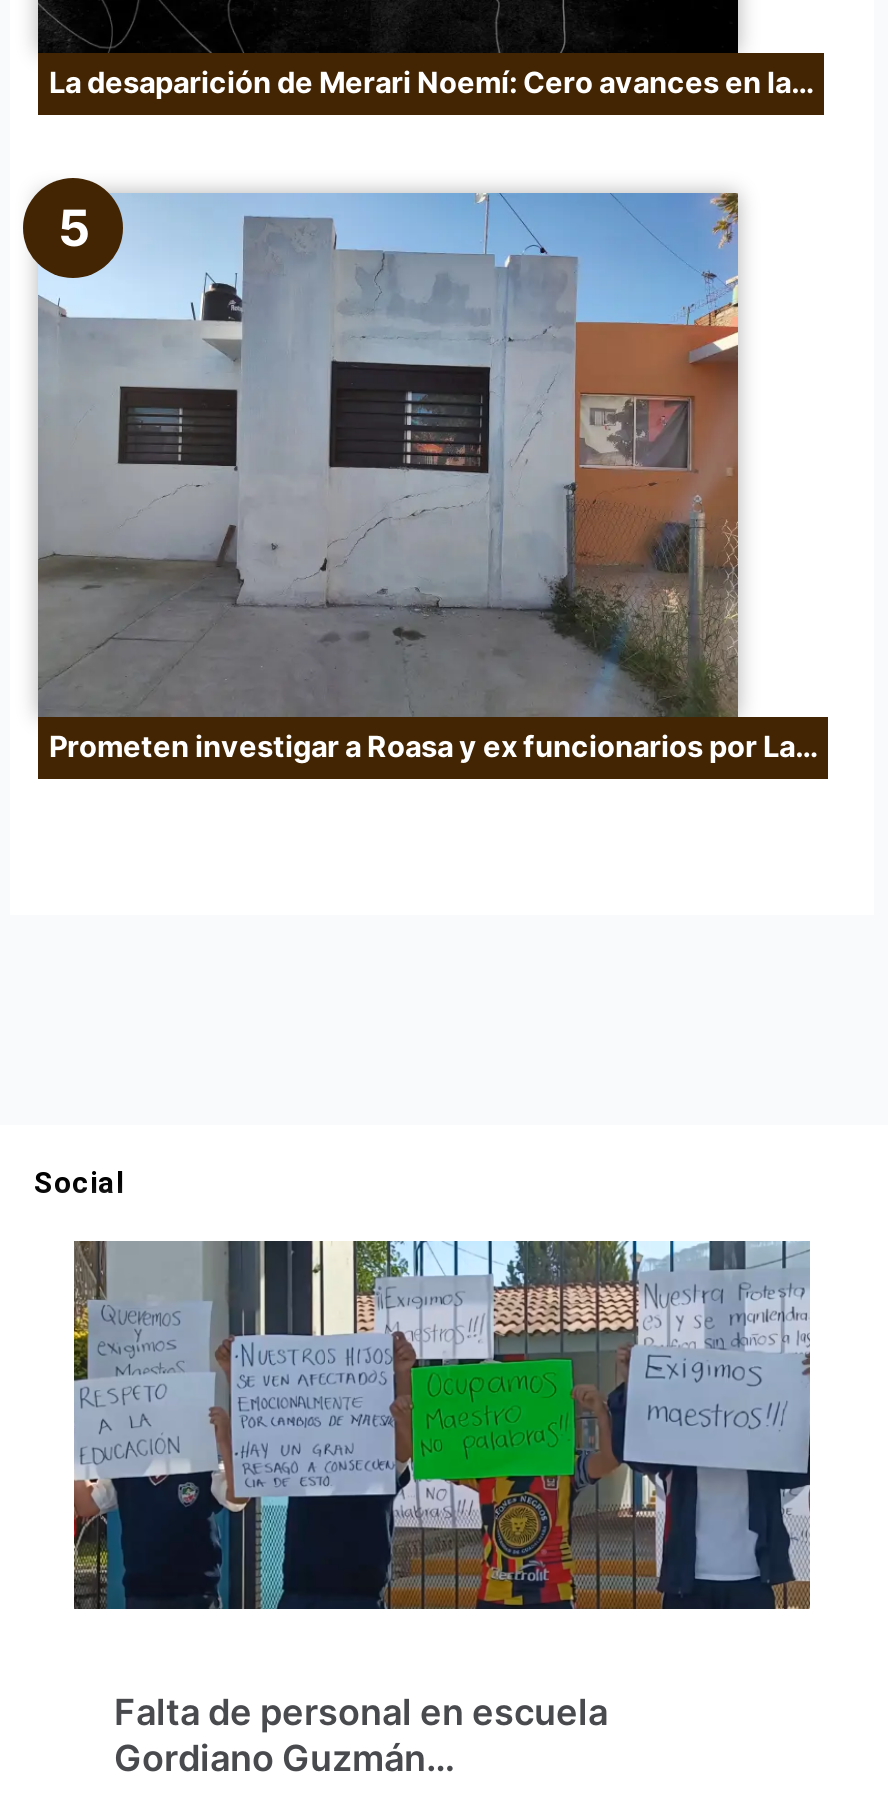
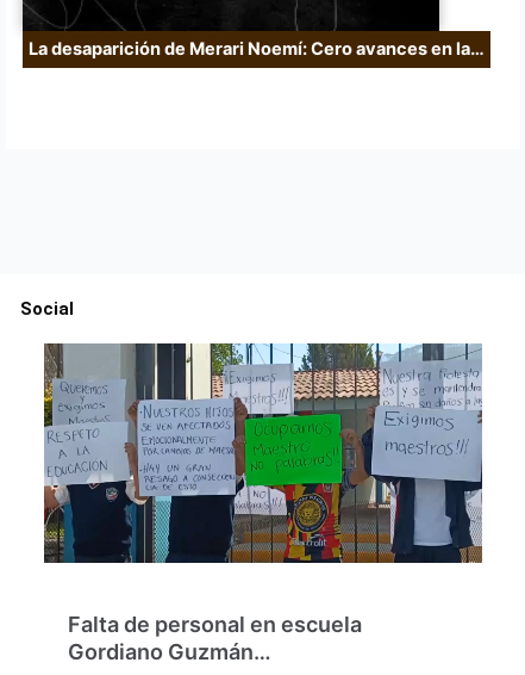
[20,176,819,765] [image] | Prometen investigar a Roasa y ex funcionarios por La… -> none

